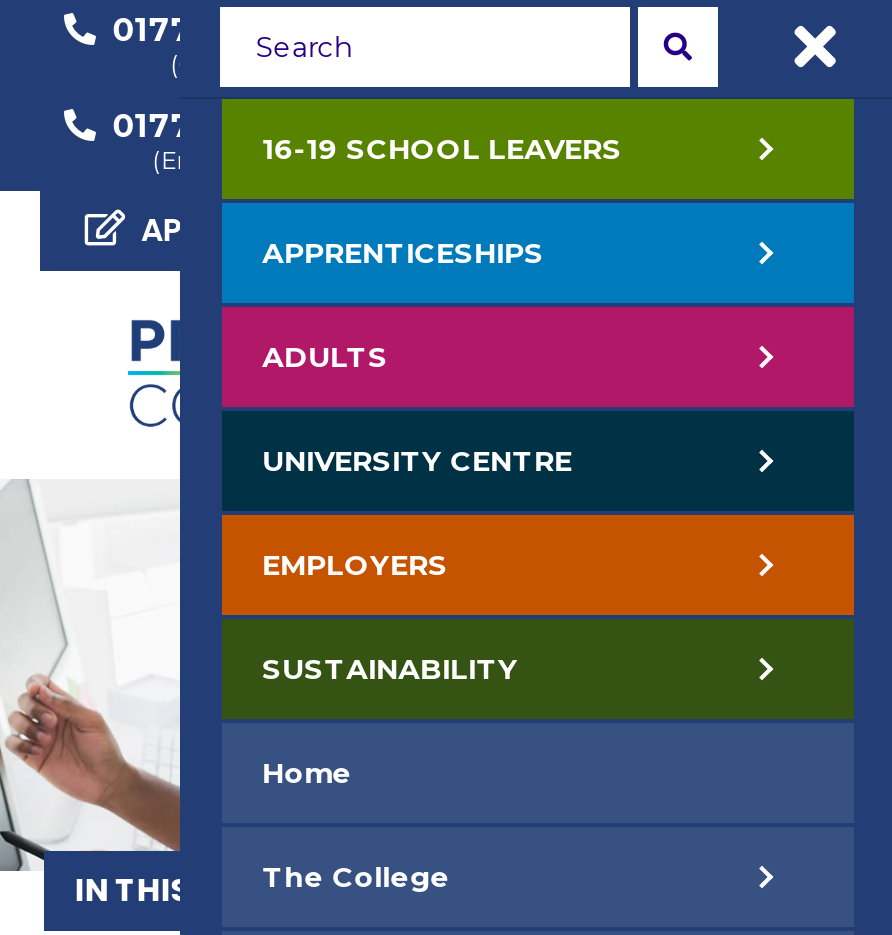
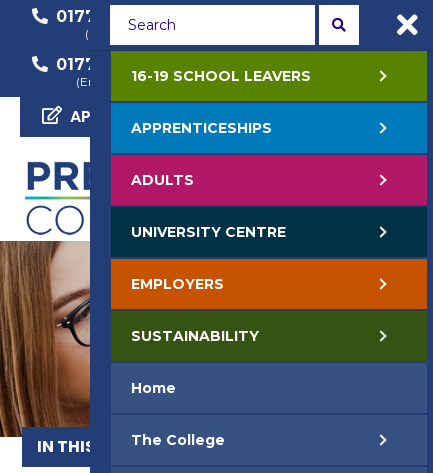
[6,319,182,873] [image] -> [3,161,91,438] [image]

